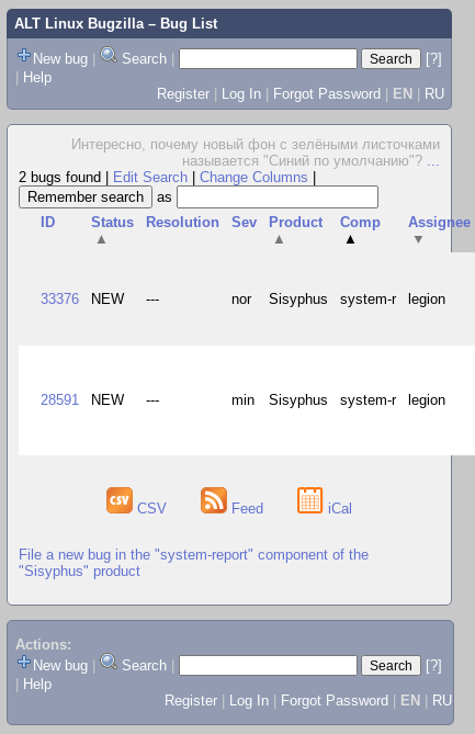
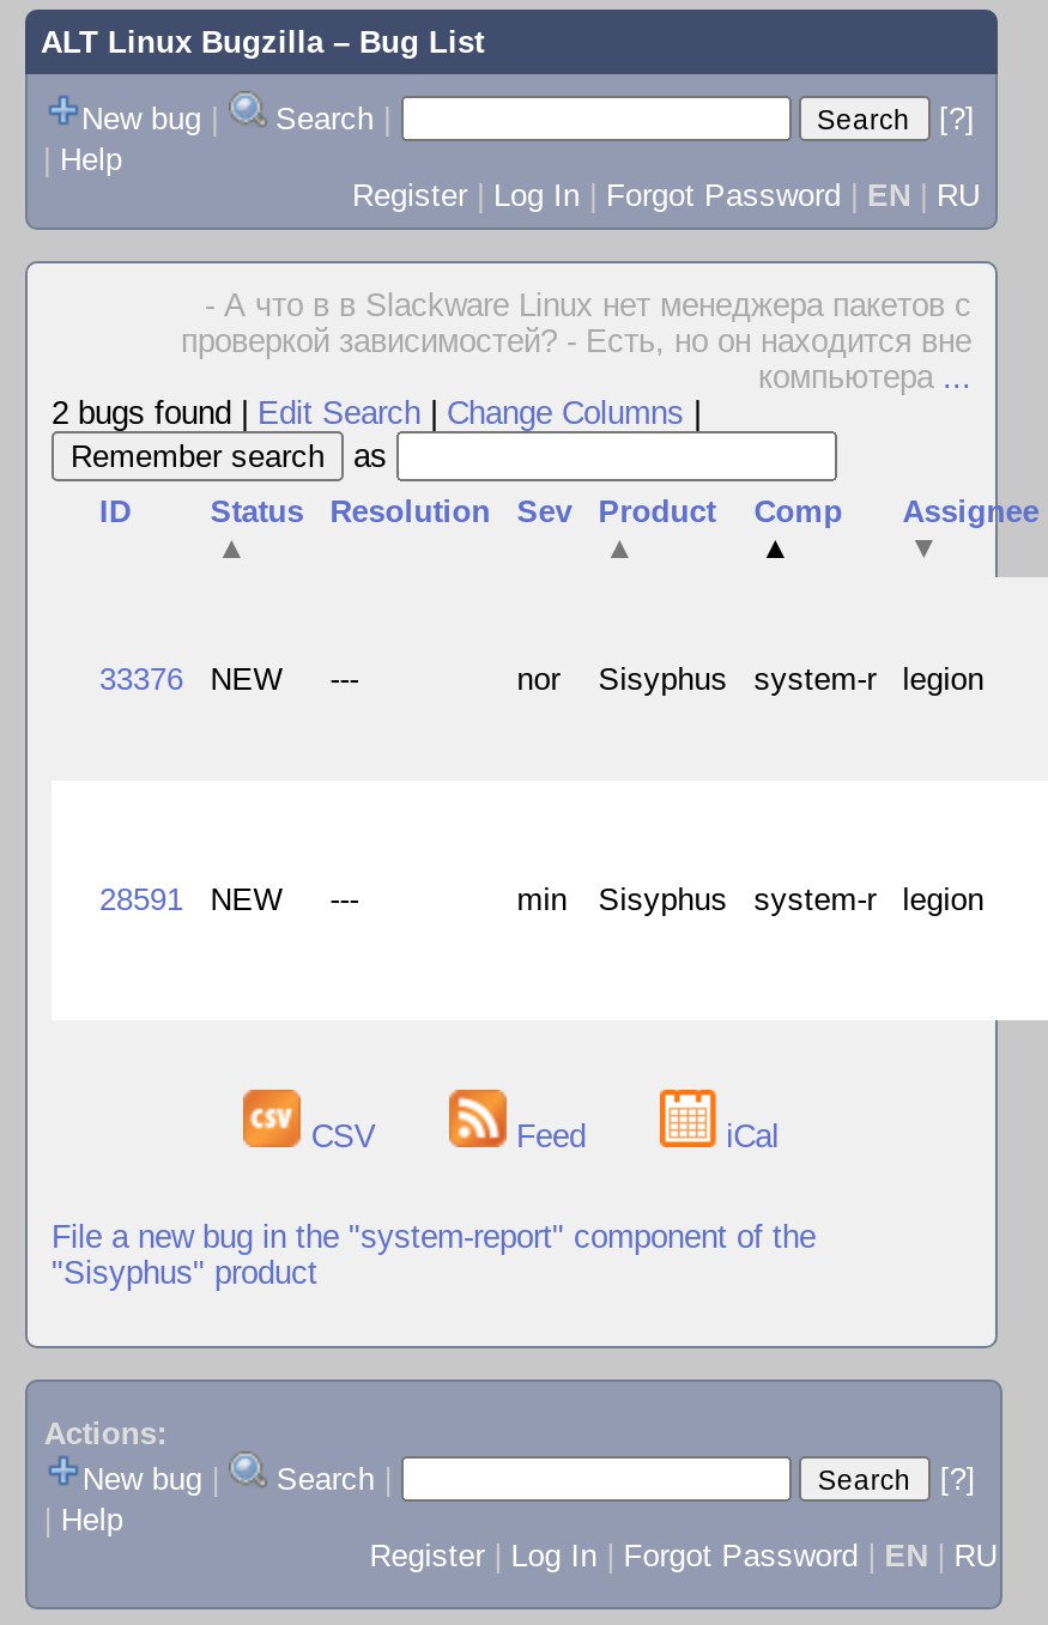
[71,136,440,169] Интересно, почему новый фон с зелёными листочками | называется "Синий по умолчанию"?... -> [181,287,971,395] - А что в в Slackware Linux нет менеджера пакетов с | проверкой зависимостей? - Есть, но он находится вне | компьютера...

